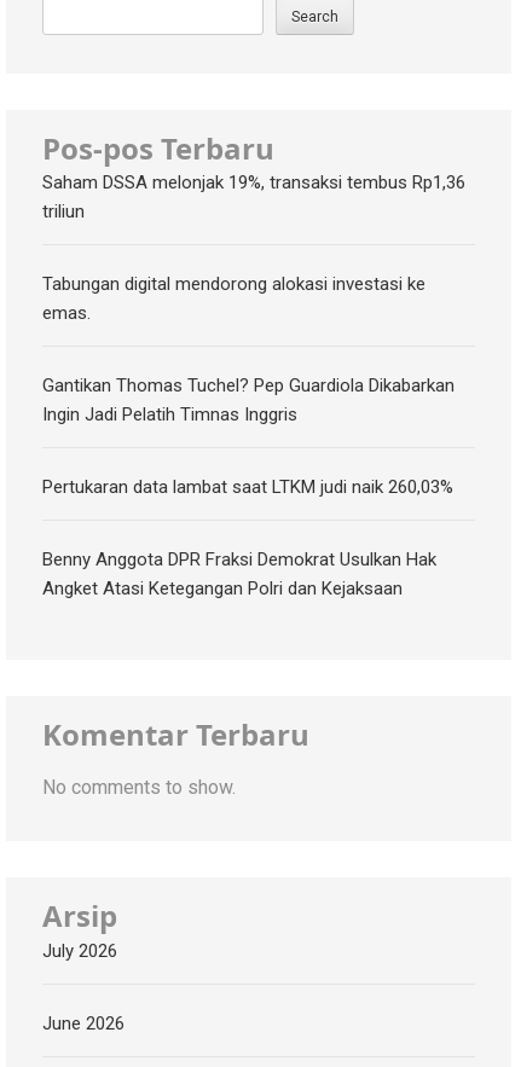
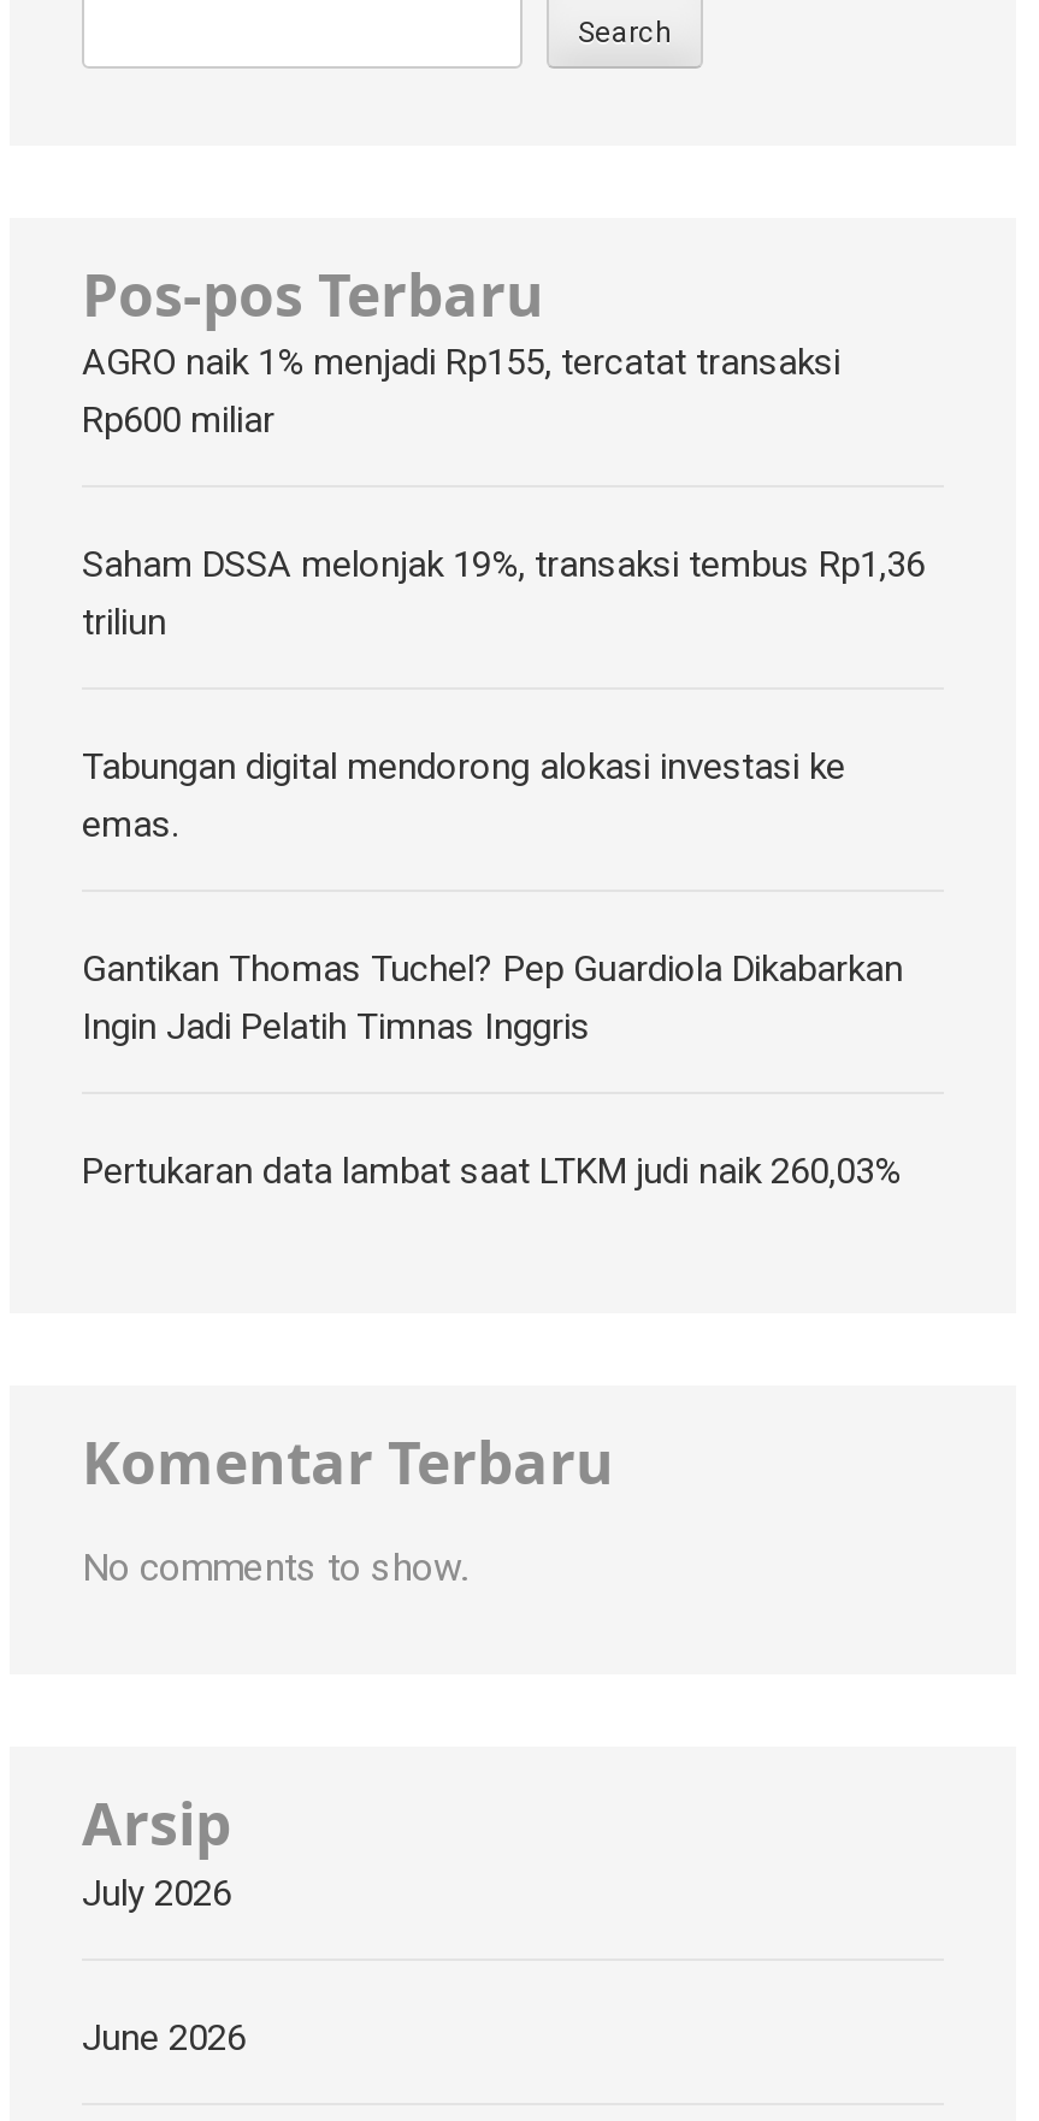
none -> [82,342,840,443] AGRO naik 1% menjadi Rp155, tercatat transaksi | Rp600 miliar
moved [42,172,465,498] -> [82,544,925,1194]: Saham DSSA melonjak 19%, transaksi tembus Rp1,36 | triliun | Tabungan digital mendorong alokasi investasi ke | emas. | Gantikan Thomas Tuchel? Pep Guardiola Dikabarkan | Ingin Jadi Pelatih Timnas Inggris | Pertukaran data lambat saat LTKM judi naik 260,03%
[42,549,436,600] Benny Anggota DPR Fraksi Demokrat Usulkan Hak | Angket Atasi Ketegangan Polri dan Kejaksaan -> none

